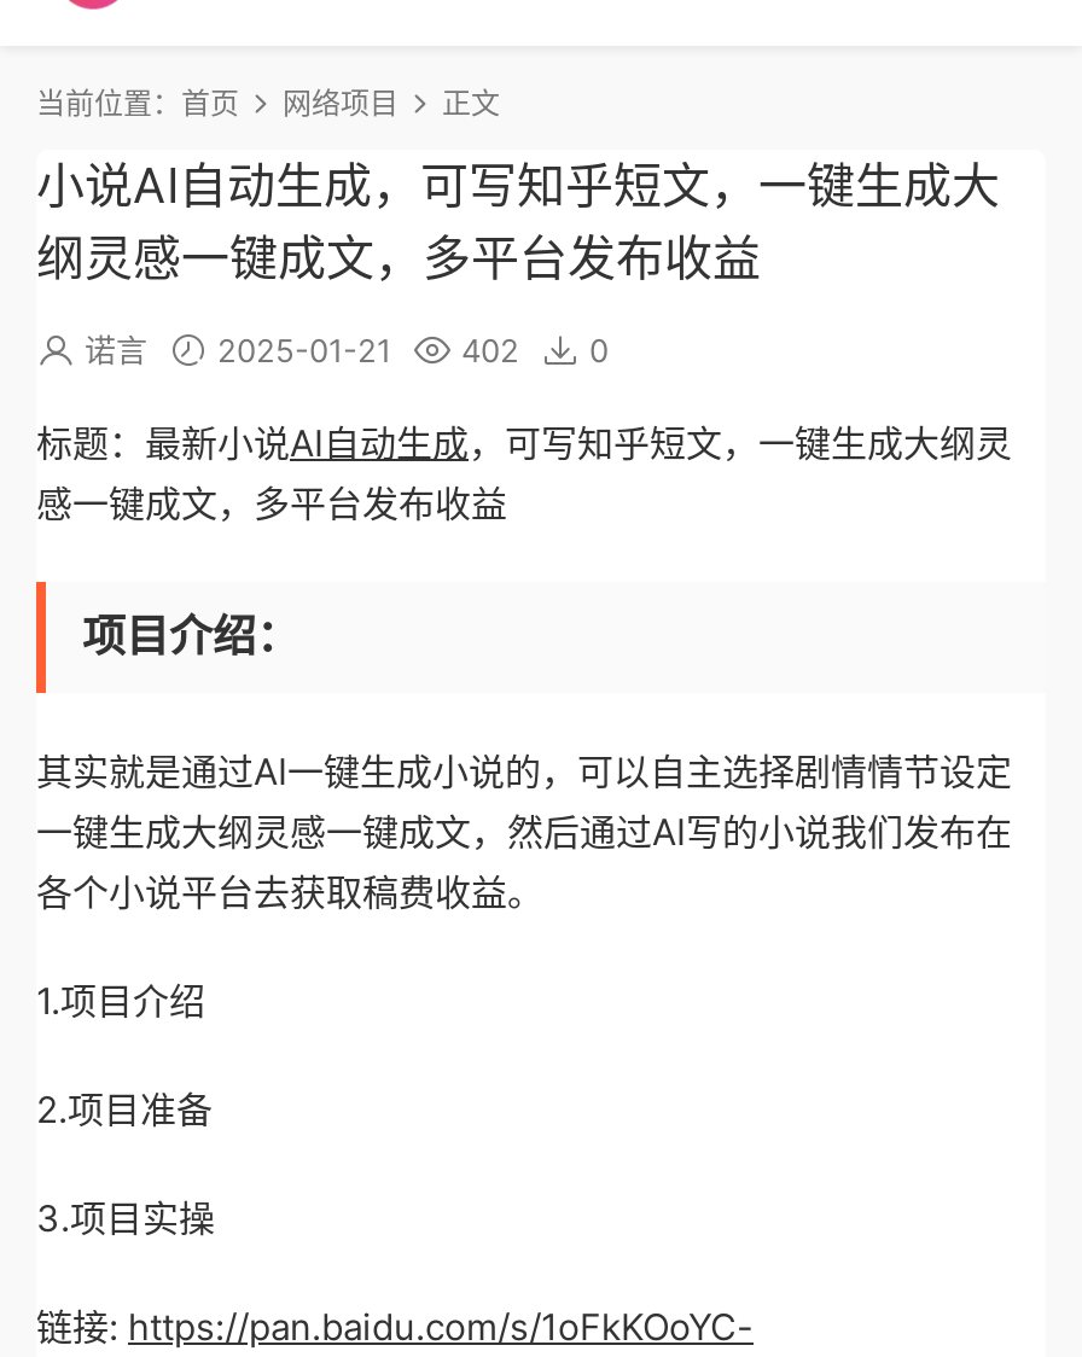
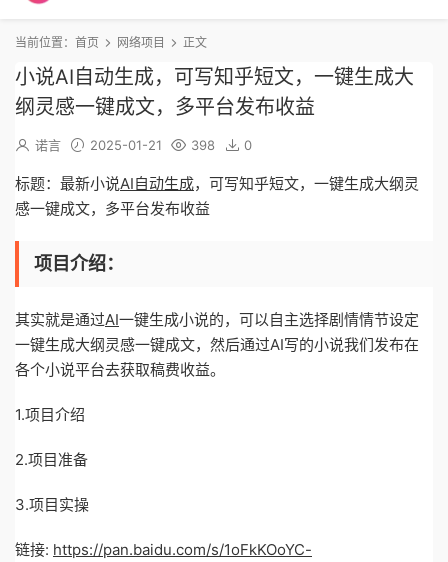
[85,331,609,369] 诺言 2025-01-21 402 0 -> [35,137,252,153] 诺言 2025-01-21 398 0

